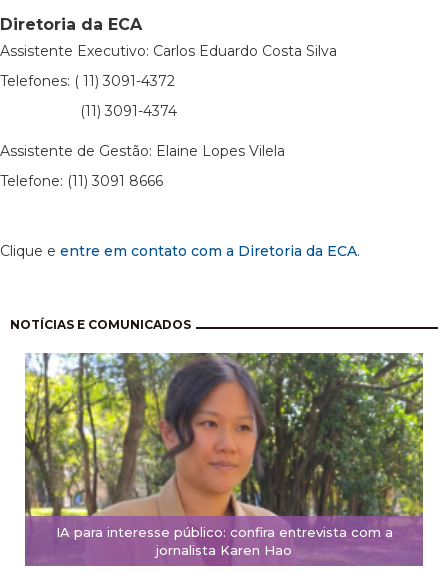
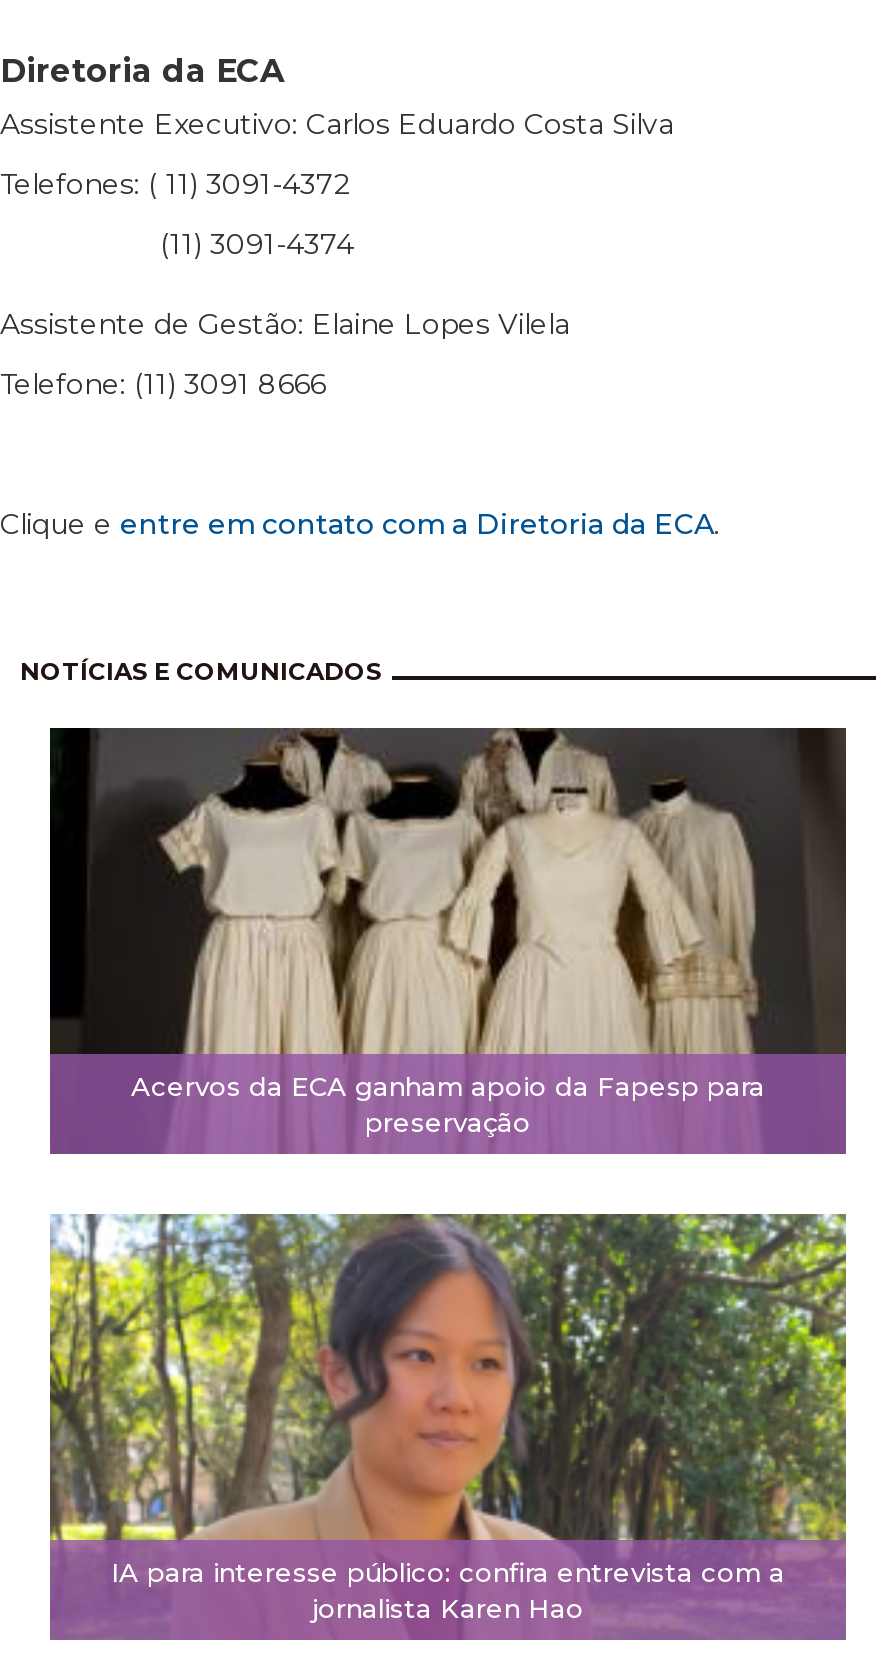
none -> [48,726,848,1138] [image] | Acervos da ECA ganham apoio da Fapesp para | preservação

